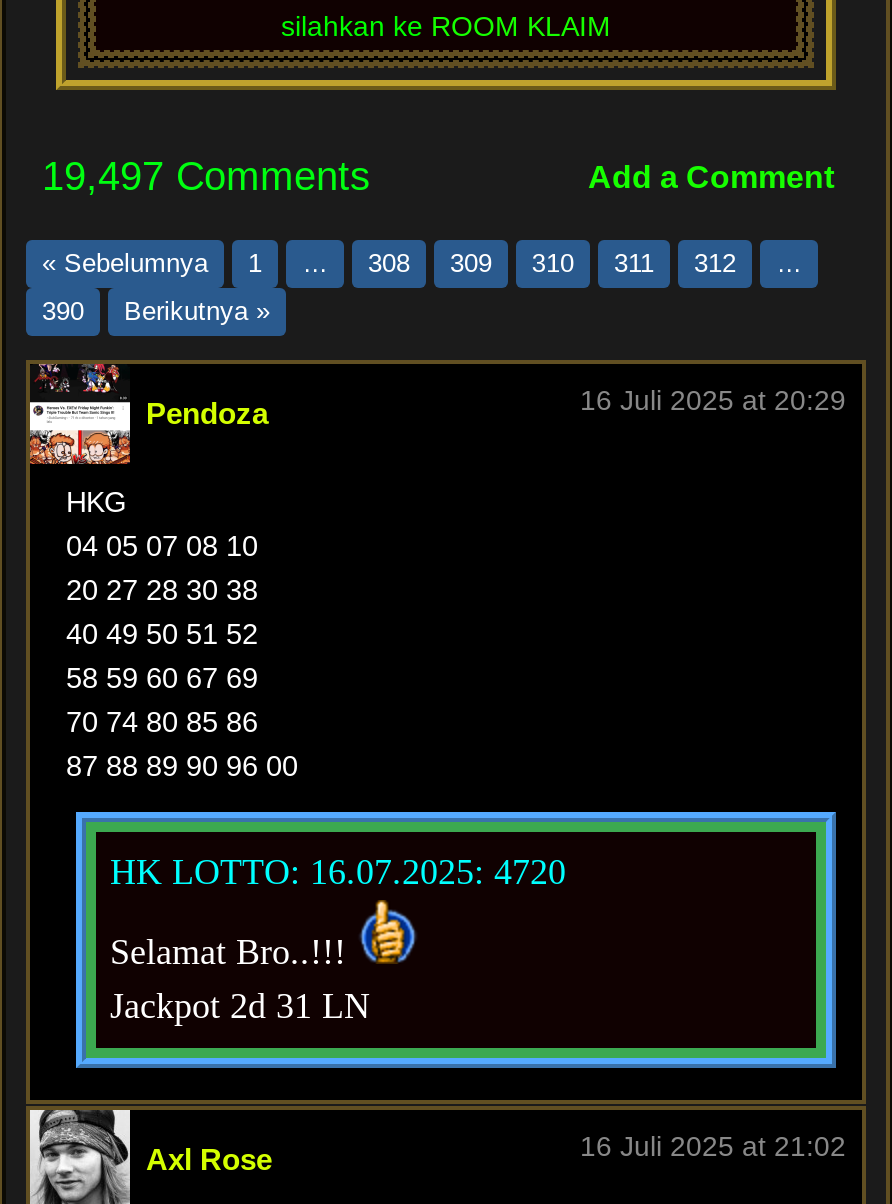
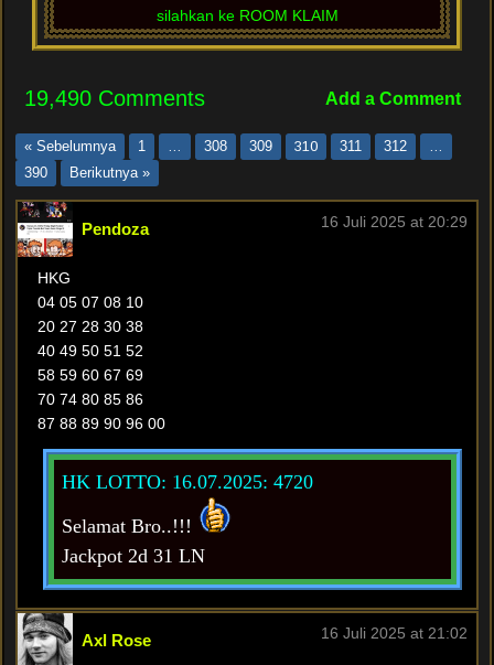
[42,154,370,198] 19,497 Comments -> [24,86,205,110] 19,490 Comments

